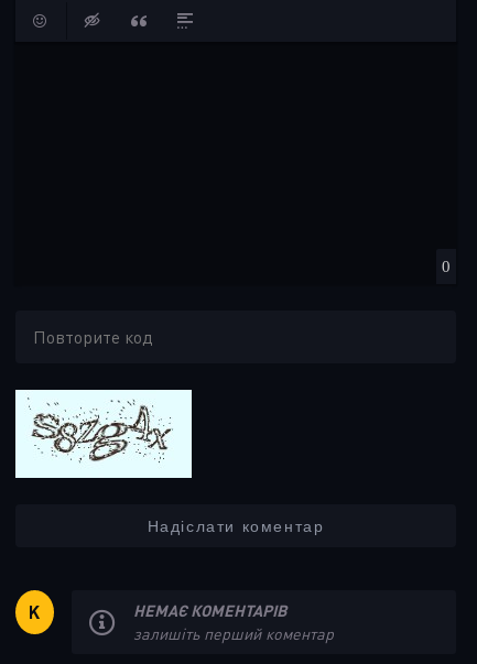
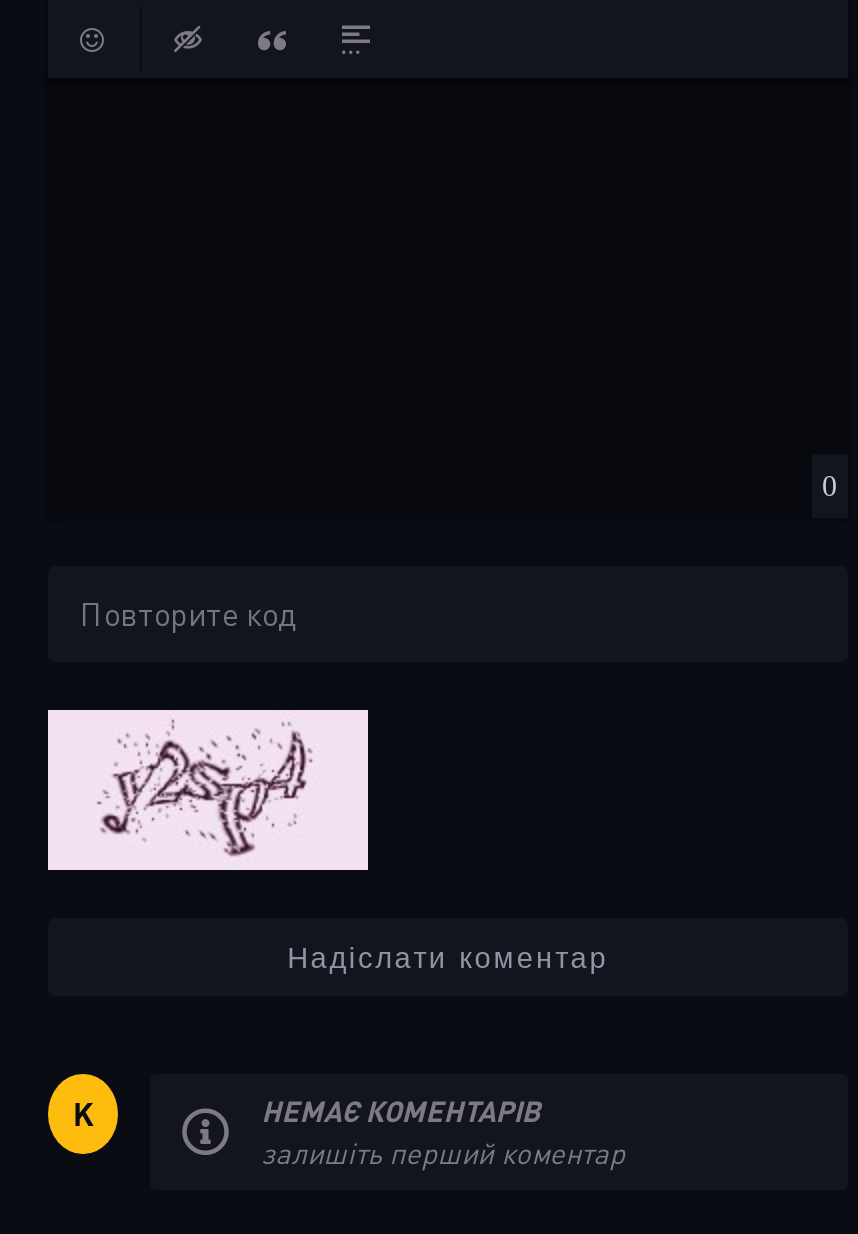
[26,394,173,471] [image] -> [78,716,332,862] [image]

